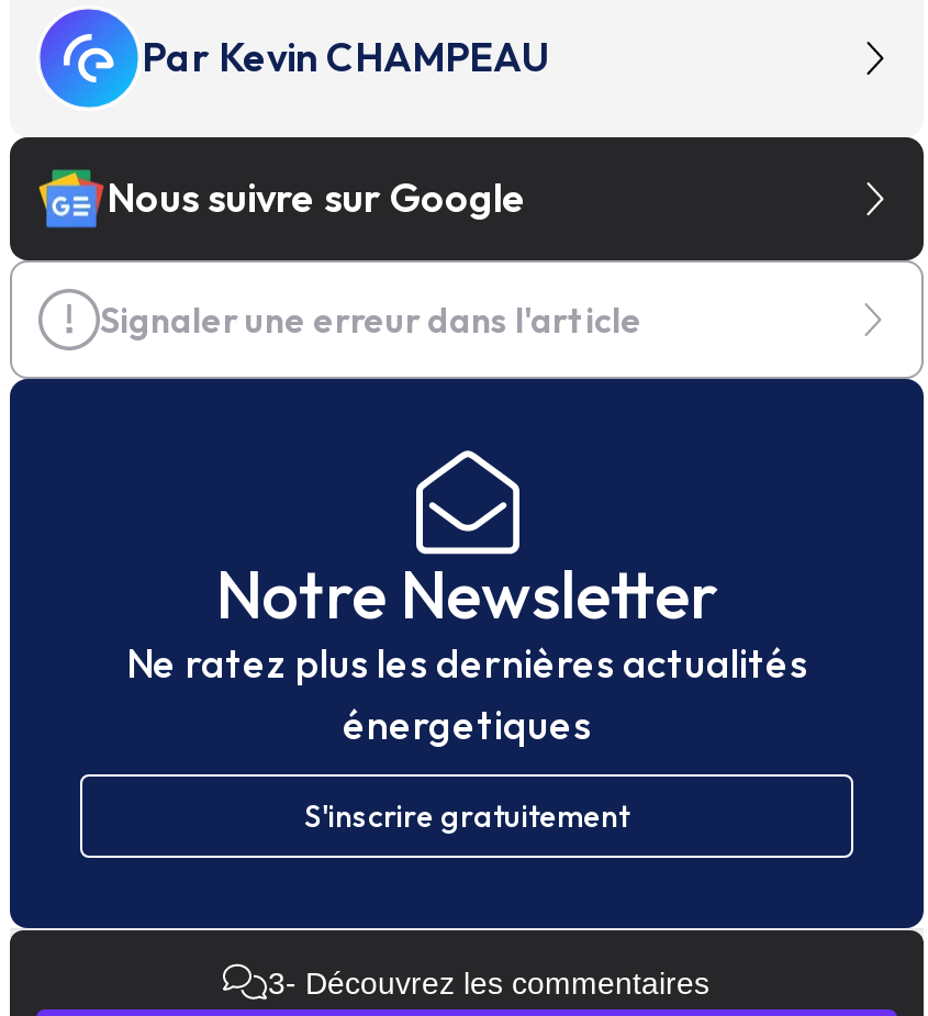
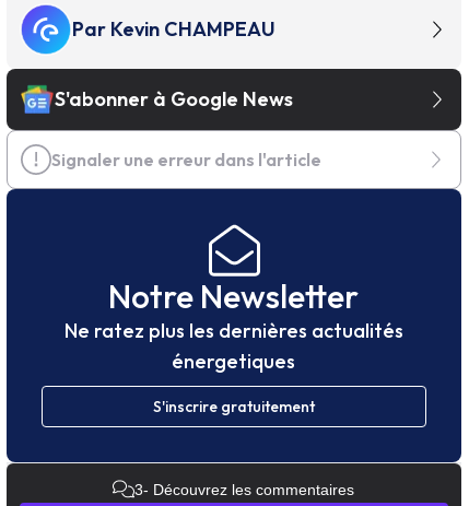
[107,171,526,222] Nous suivre sur Google -> [55,86,293,111] S'abonner à Google News

